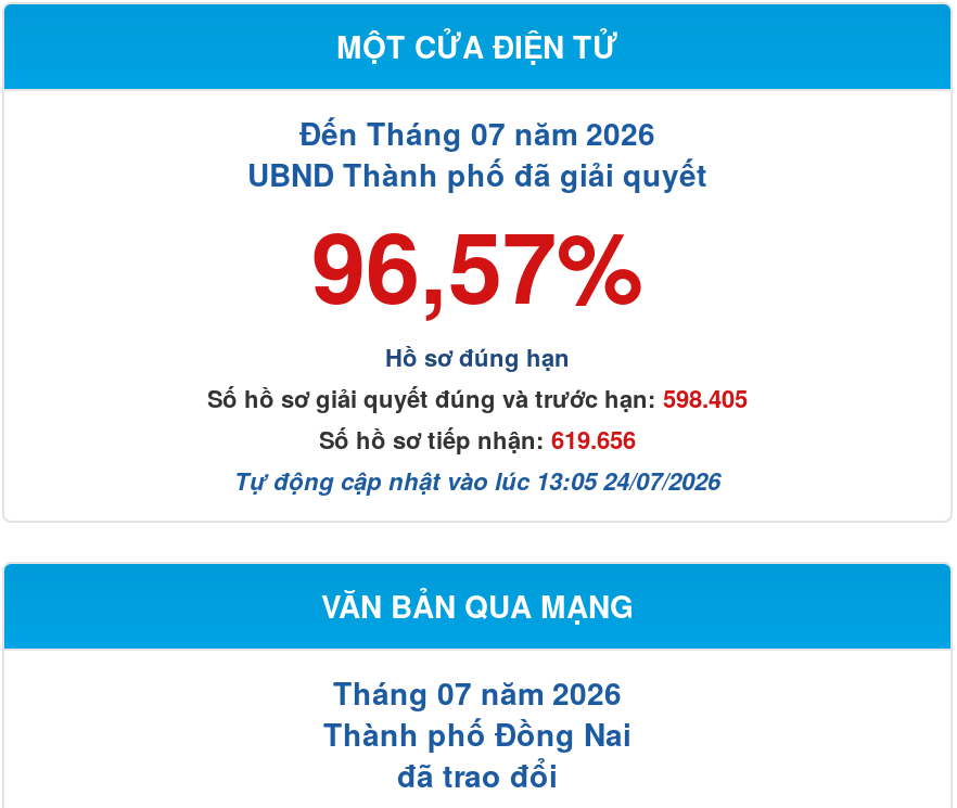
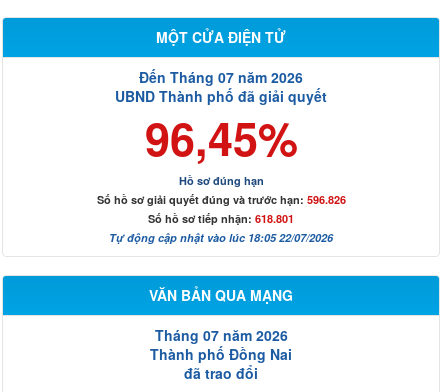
[311,193,643,334] 96,57% -> [144,105,297,170] 96,45%
[207,382,748,415] Số hồ sơ giải quyết đúng và trước hạn: 598.405 -> [96,192,345,207] Số hồ sơ giải quyết đúng và trước hạn: 596.826
[319,423,636,456] Số hồ sơ tiếp nhận: 619.656 -> [148,211,294,226] Số hồ sơ tiếp nhận: 618.801
[234,465,720,497] Tự động cập nhật vào lúc 13:05 24/07/2026 -> [109,230,333,245] Tự động cập nhật vào lúc 18:05 22/07/2026

